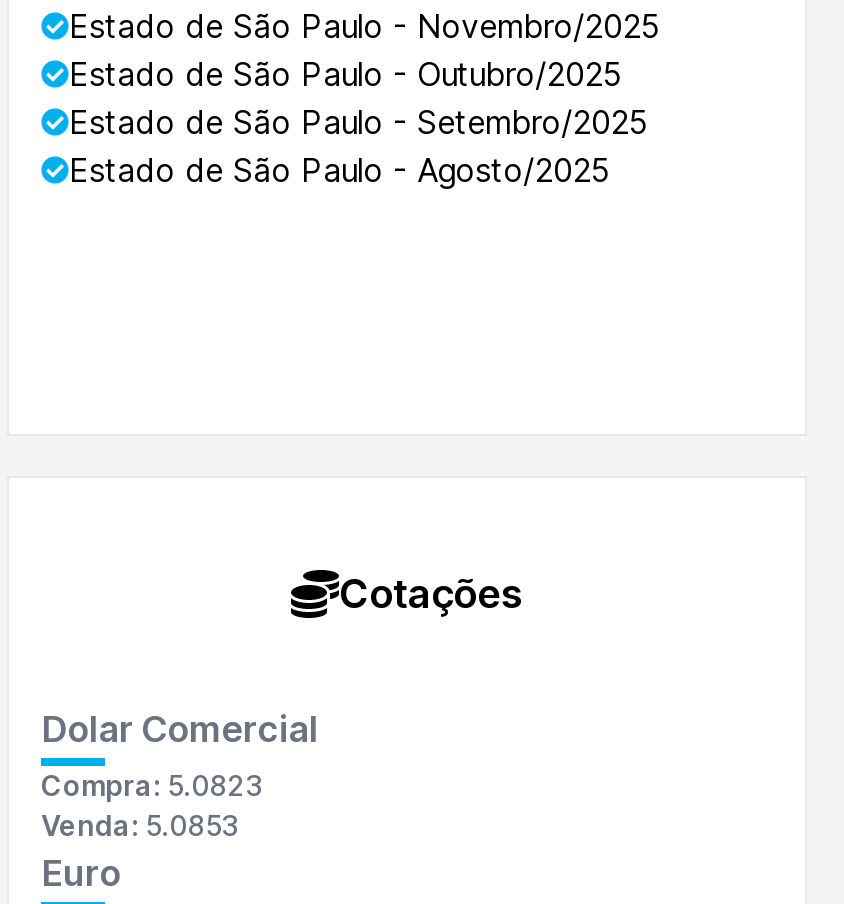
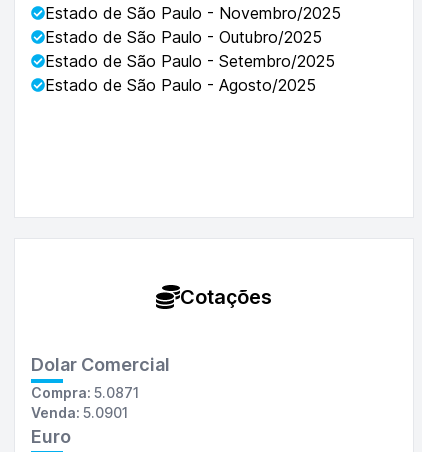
[41,768,263,802] Compra: 5.0823 -> [31,384,139,401] Compra: 5.0871
[41,808,239,842] Venda: 5.0853 -> [31,404,128,421] Venda: 5.0901

